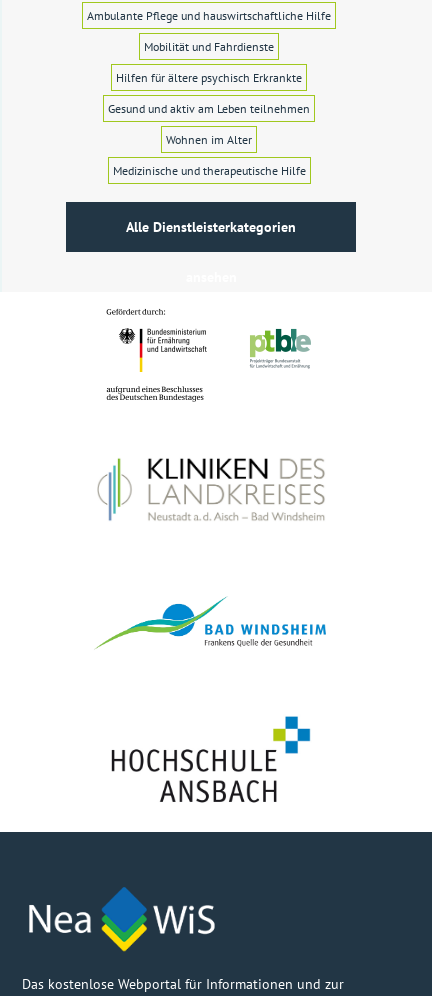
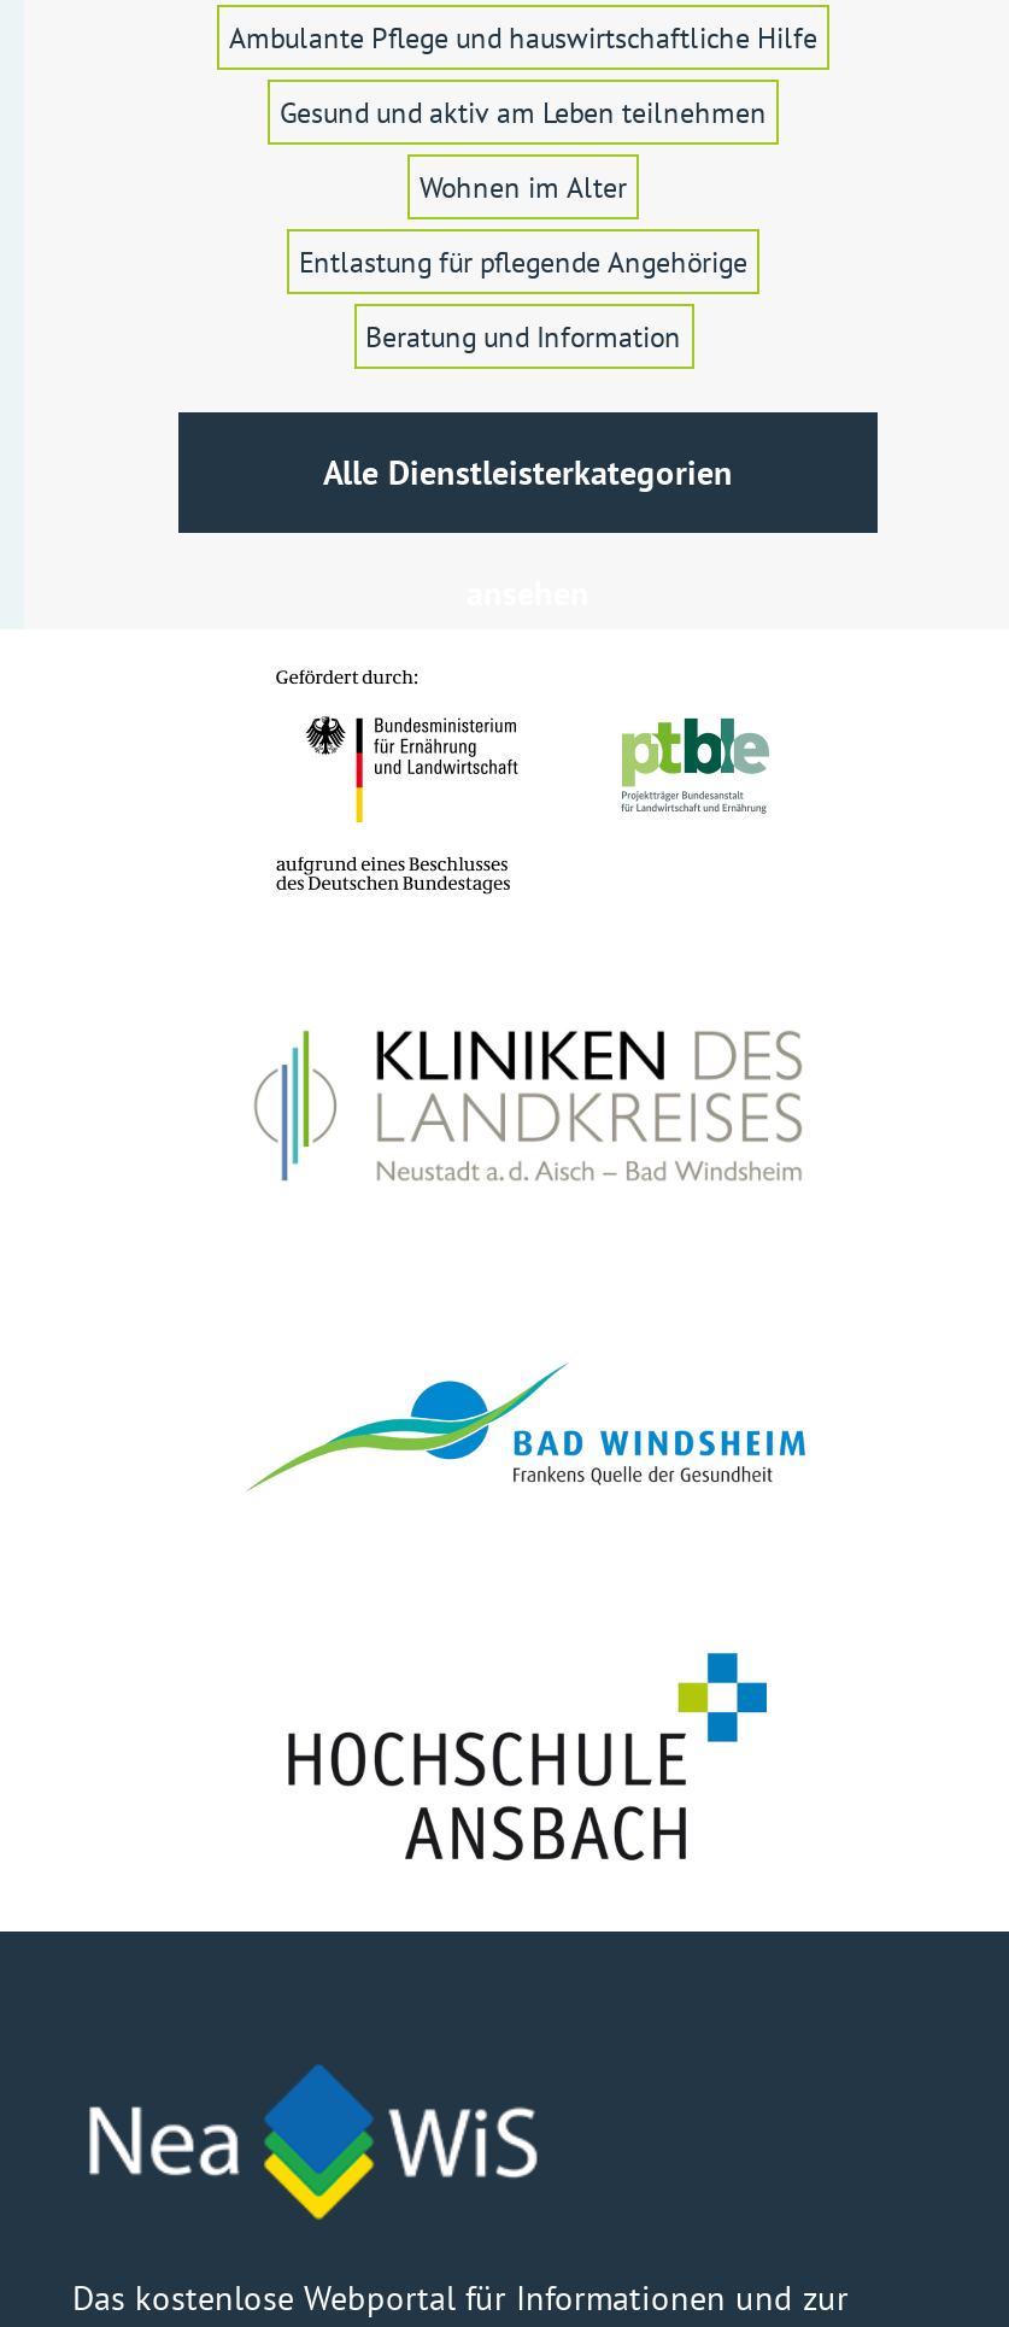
[116,39,302,85] Mobilität und Fahrdienste | Hilfen für ältere psychisch Erkrankte -> none
moved [108,101,310,147] -> [280,95,767,206]: Gesund und aktiv am Leben teilnehmen | Wohnen im Alter
[112,163,305,178] Medizinische und therapeutische Hilfe -> [299,245,747,355] Entlastung für pflegende Angehörige | Beratung und Information

